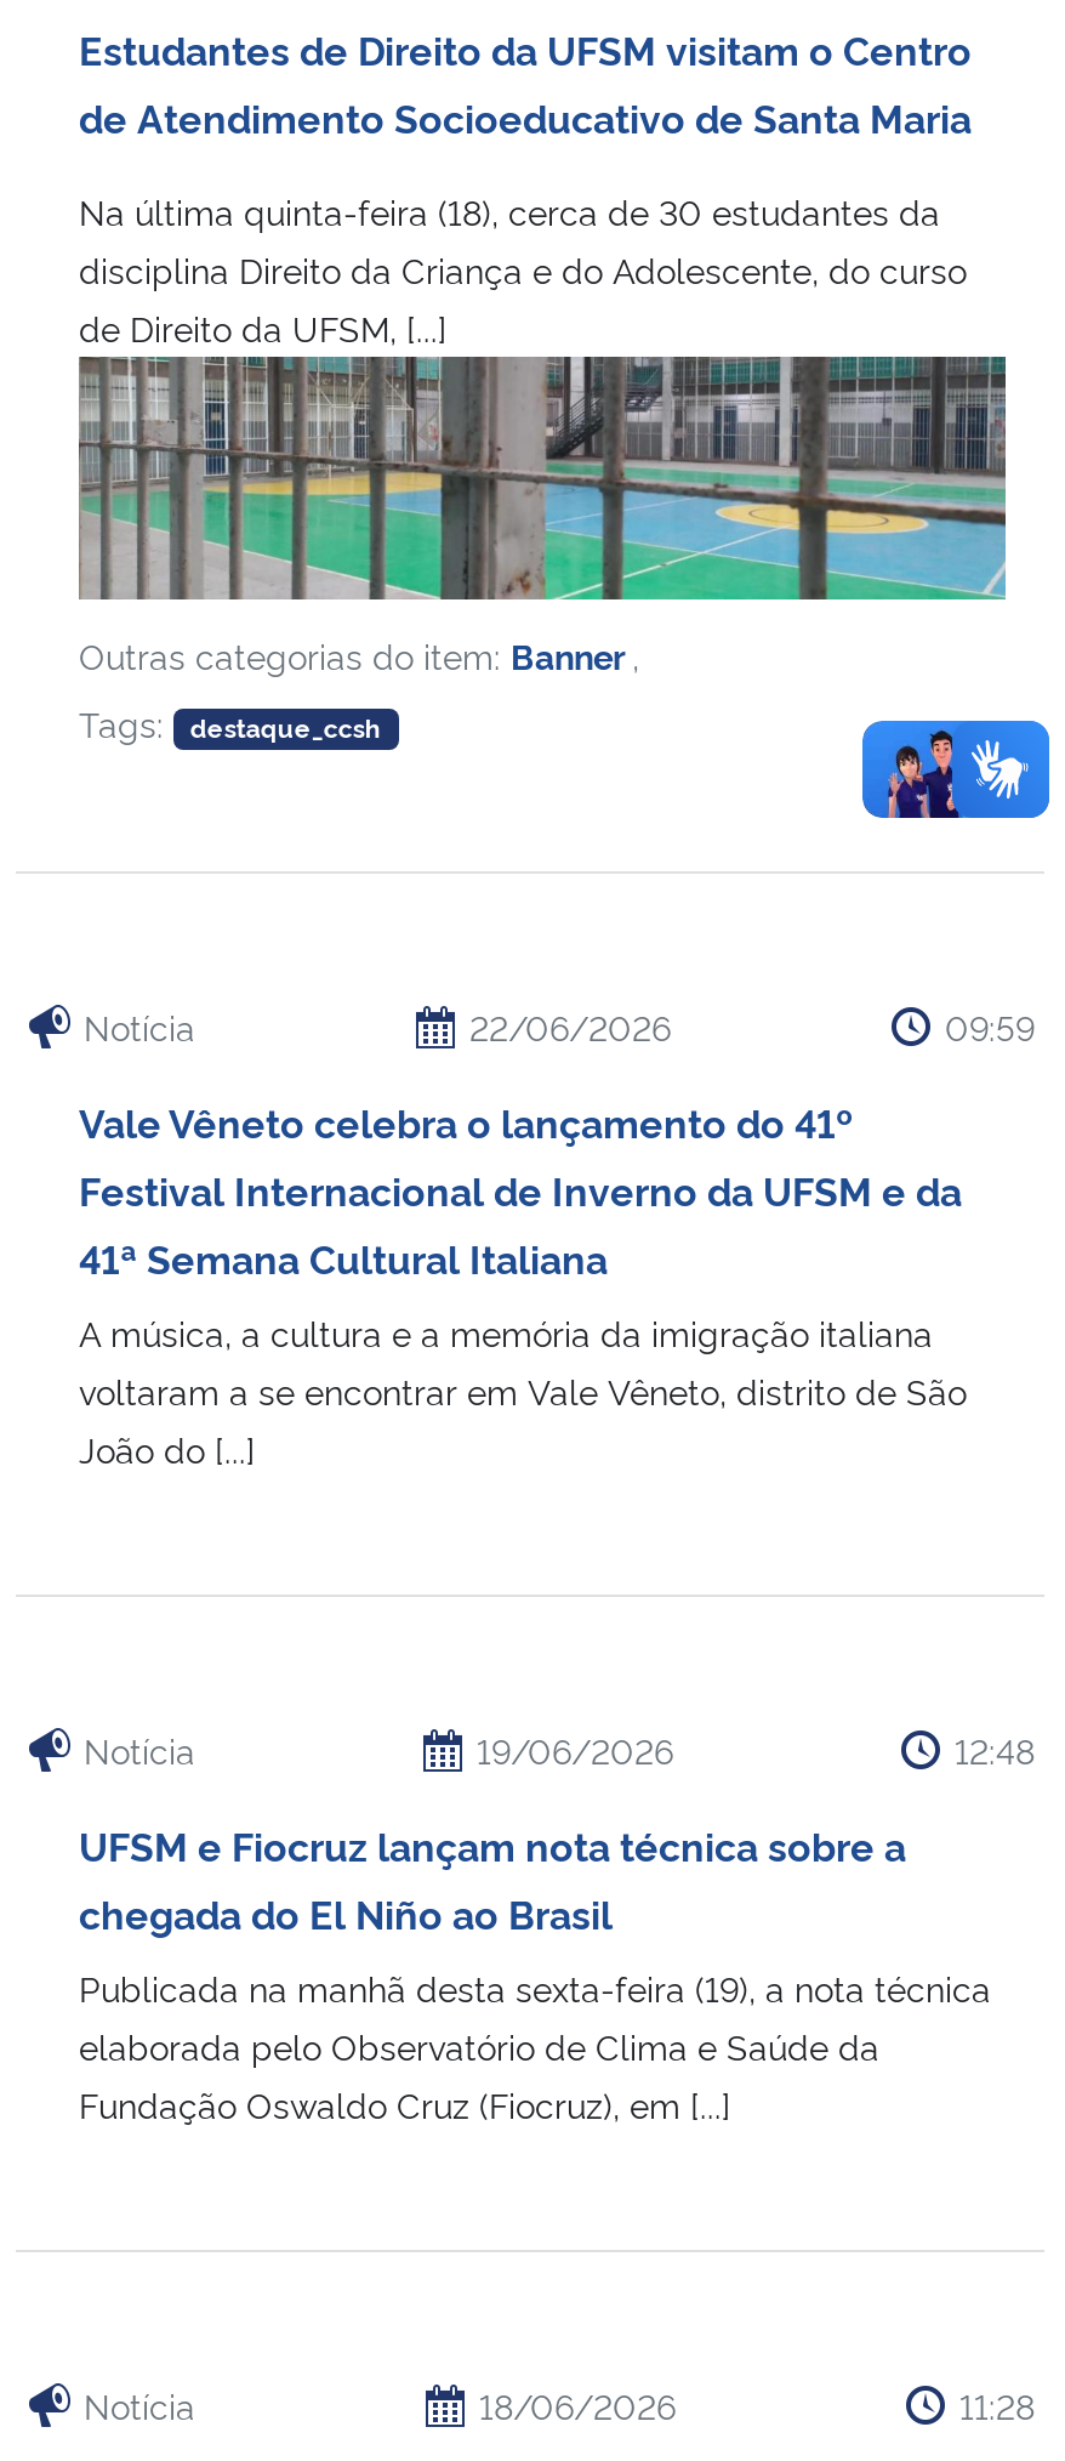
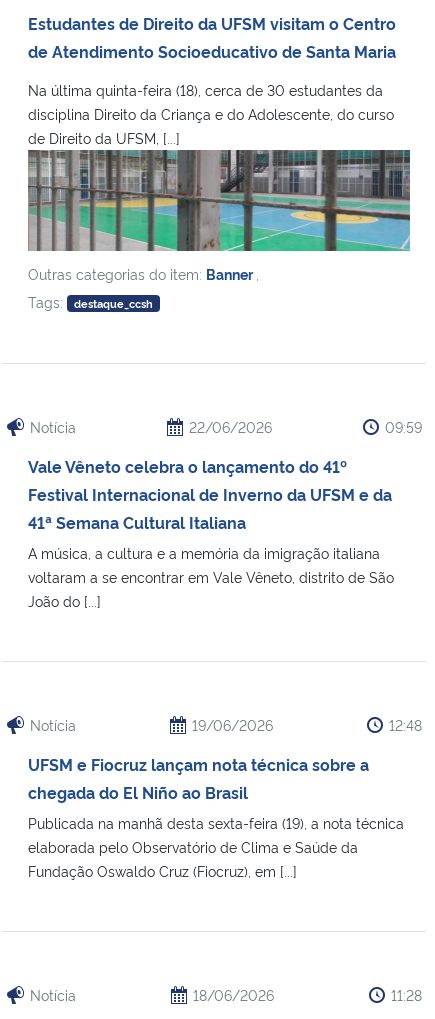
[860,717,1052,822] [image] -> none

